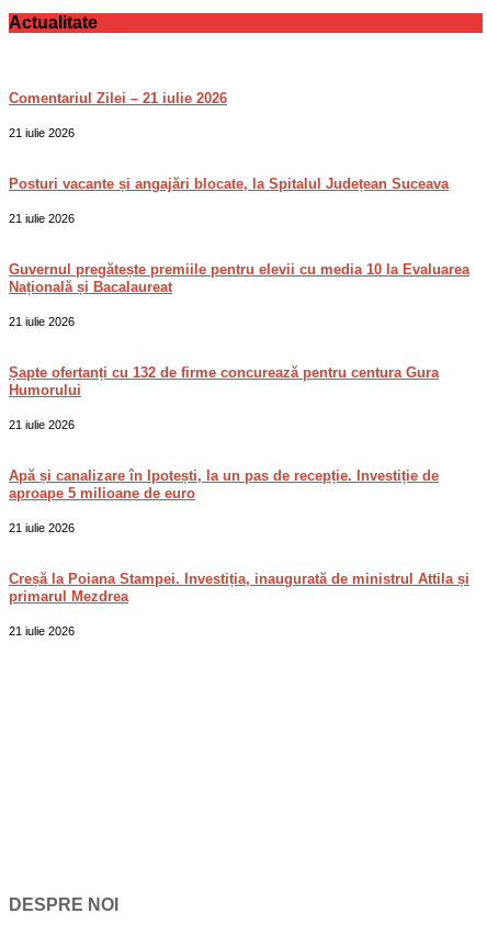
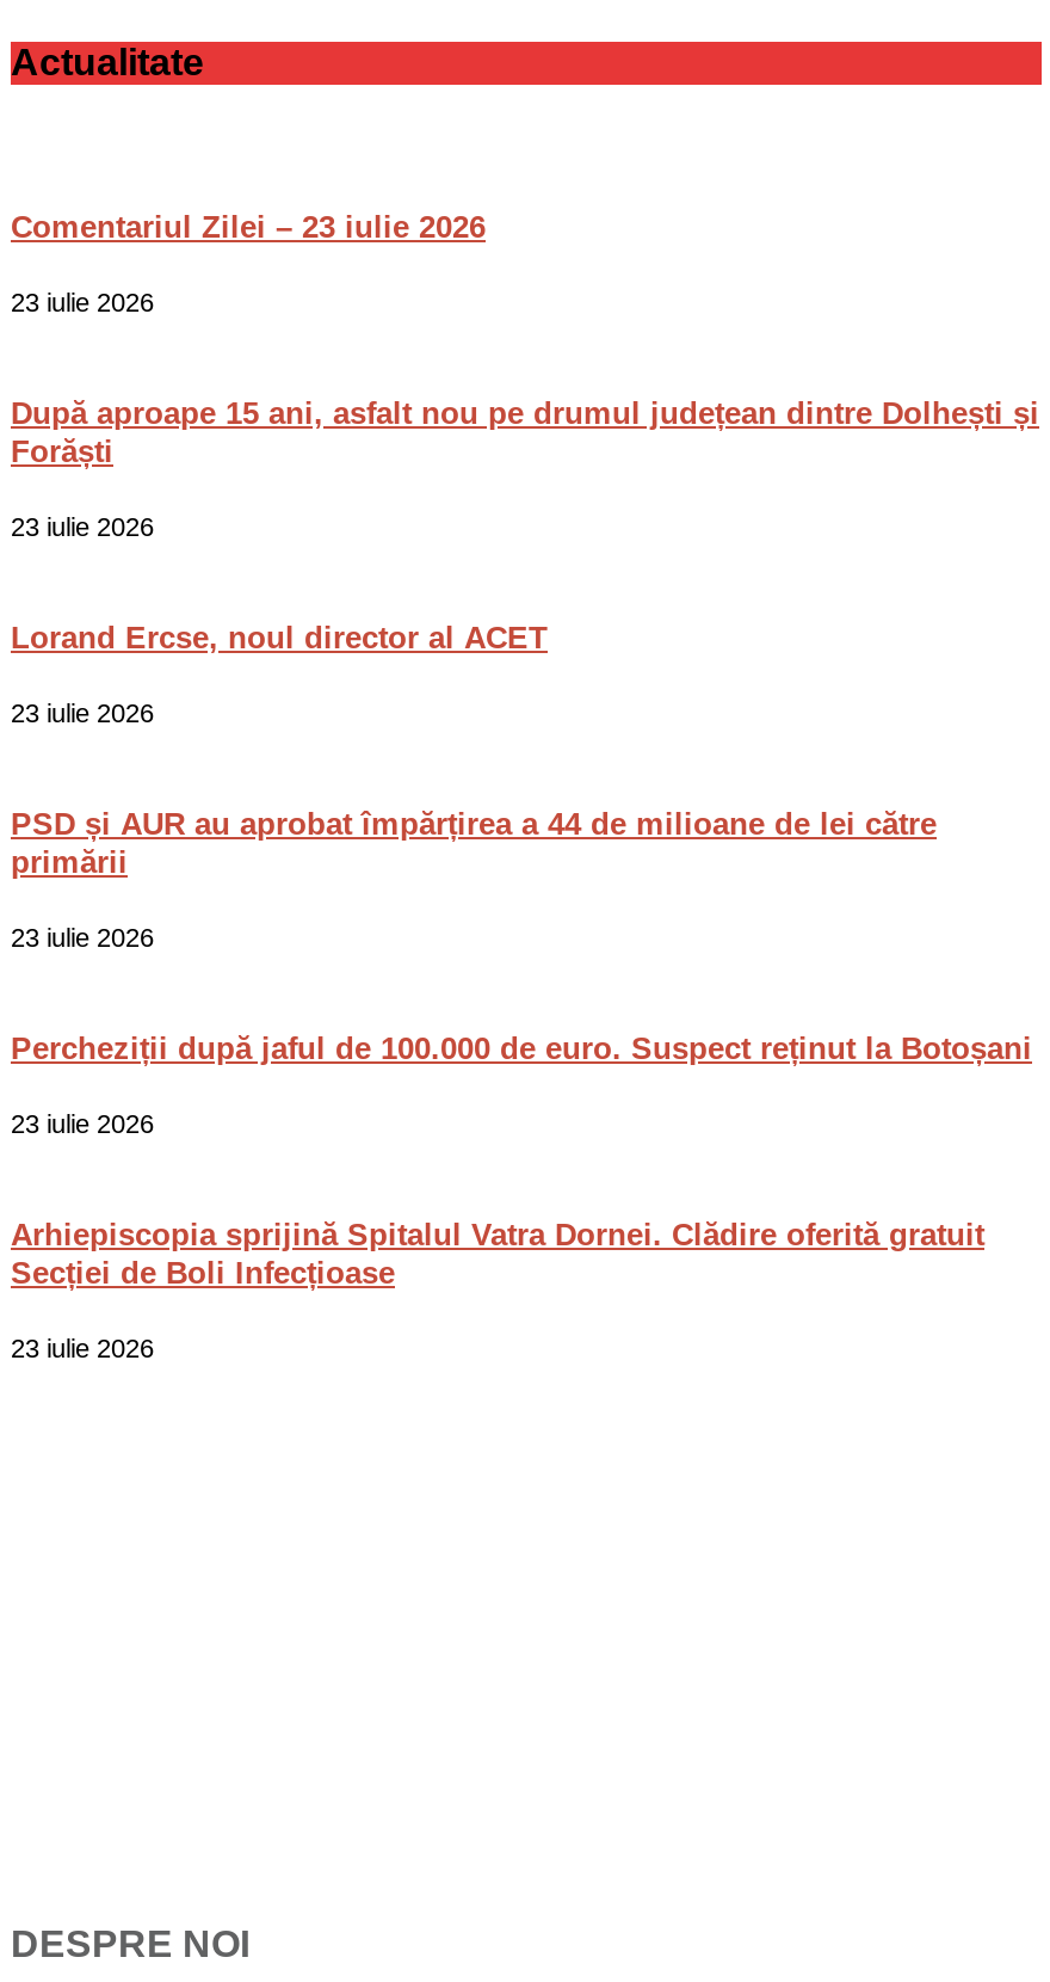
[9,90,227,106] Comentariul Zilei – 21 iulie 2026 -> [11,209,486,245] Comentariul Zilei – 23 iulie 2026
[9,126,75,139] 21 iulie 2026 -> [11,288,154,316] 23 iulie 2026
[9,176,449,192] Posturi vacante și angajări blocate, la Spitalul Județean Suceava -> [11,395,1039,469] După aproape 15 ani, asfalt nou pe drumul județean dintre Dolhești și | Forăști
[9,212,75,225] 21 iulie 2026 -> [11,512,154,541] 23 iulie 2026
[9,261,469,295] Guvernul pregătește premiile pentru elevii cu media 10 la Evaluarea | Națională și Bacalaureat -> [11,620,548,655] Lorand Ercse, noul director al ACET
[9,315,75,328] 21 iulie 2026 -> [11,698,154,727] 23 iulie 2026
[9,364,439,398] Șapte ofertanți cu 132 de firme concurează pentru centura Gura | Humorului -> [11,806,937,880] PSD și AUR au aprobat împărțirea a 44 de milioane de lei către | primării
[9,418,75,431] 21 iulie 2026 -> [11,923,154,952] 23 iulie 2026
[9,467,439,501] Apă și canalizare în Ipotești, la un pas de recepție. Investiție de | aproape 5 milioane de euro -> [11,1030,1032,1066] Percheziții după jaful de 100.000 de euro. Suspect reținut la Botoșani
[9,521,75,534] 21 iulie 2026 -> [11,1109,154,1138] 23 iulie 2026
[9,571,469,605] Creșă la Poiana Stampei. Investiția, inaugurată de ministrul Attila și | primarul Mezdrea -> [11,1217,984,1291] Arhiepiscopia sprijină Spitalul Vatra Dornei. Clădire oferită gratuit | Secției de Boli Infecțioase
[9,624,75,638] 21 iulie 2026 -> [11,1334,154,1362] 23 iulie 2026

